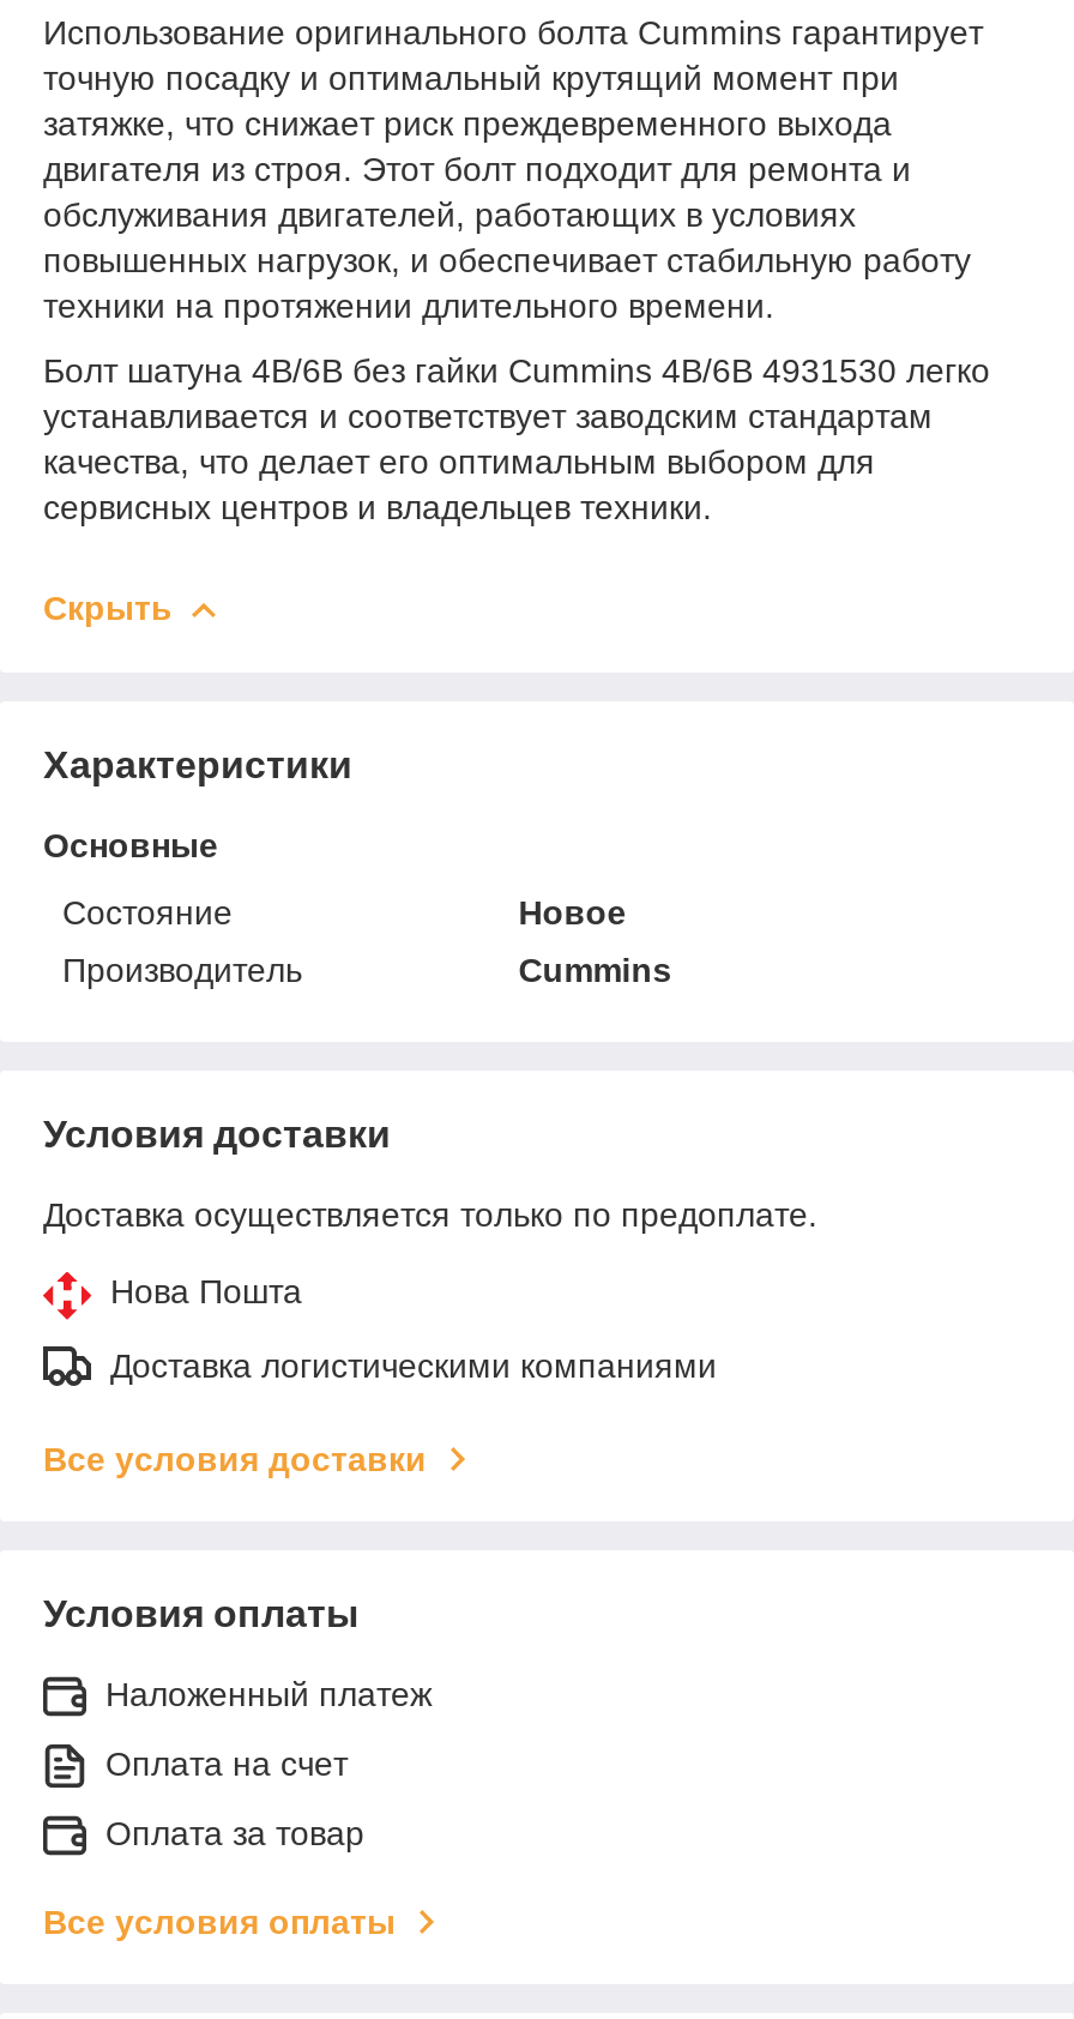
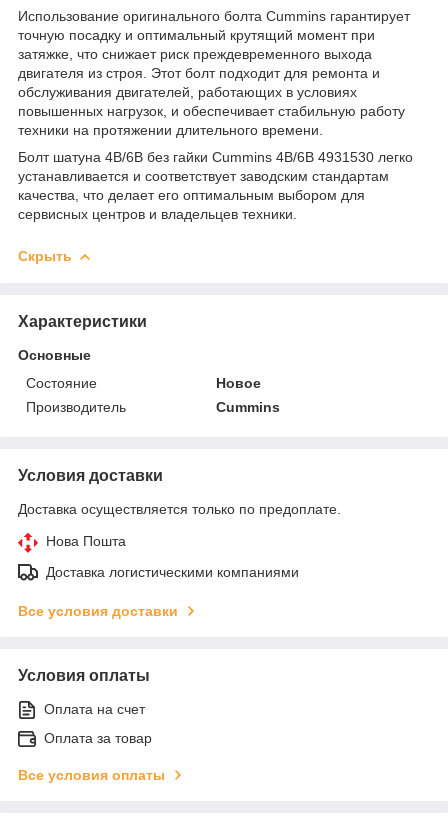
[105,1674,432,1713] Наложенный платеж -> none

